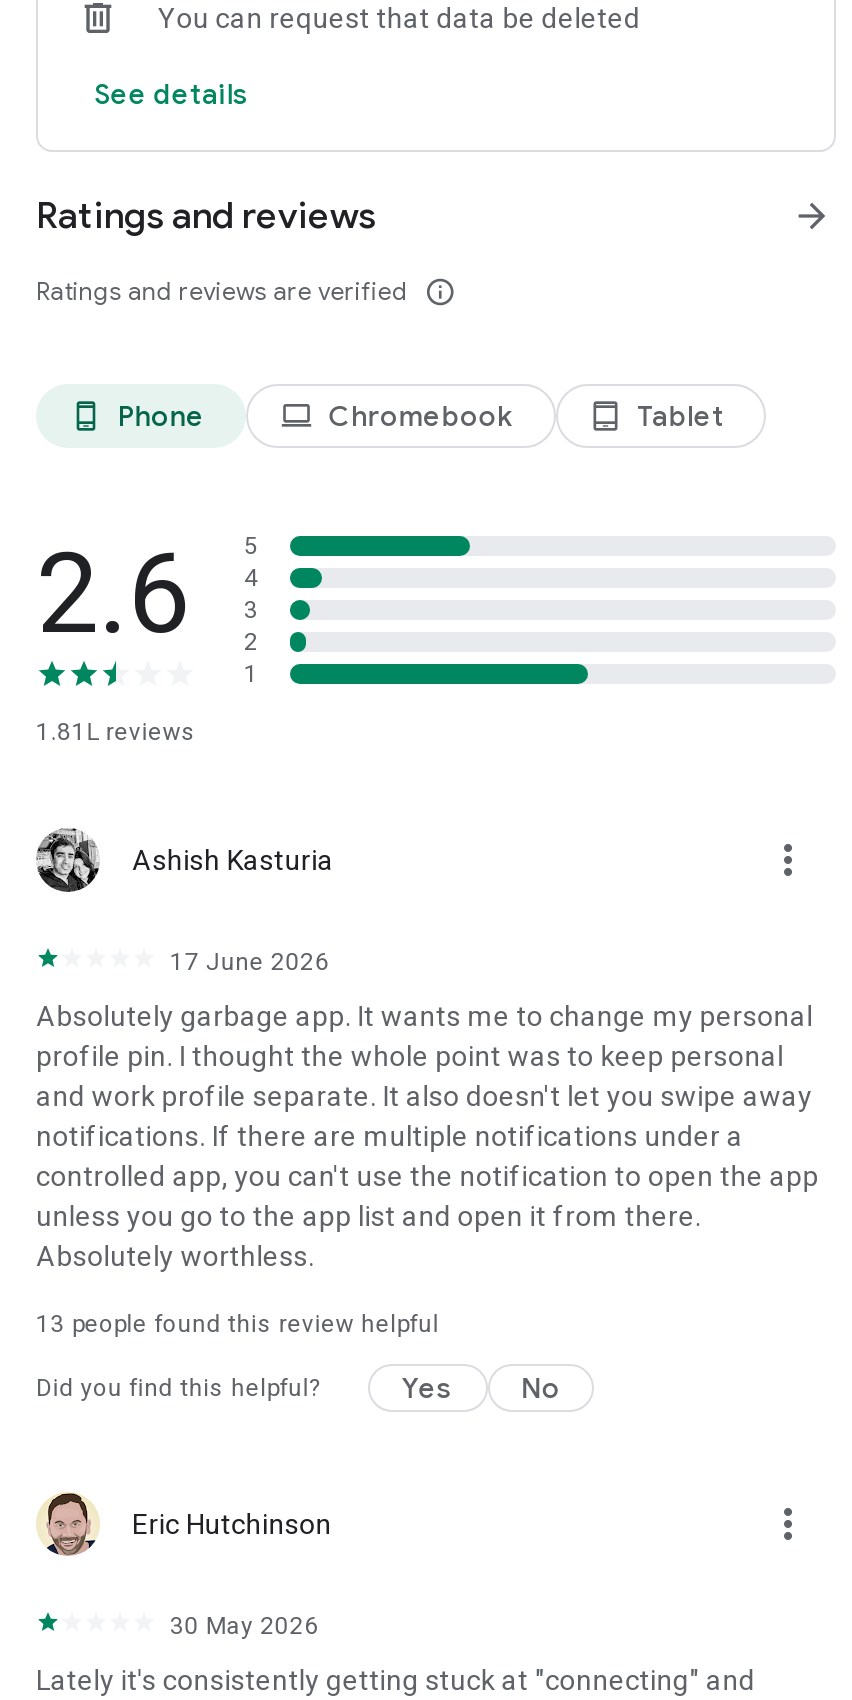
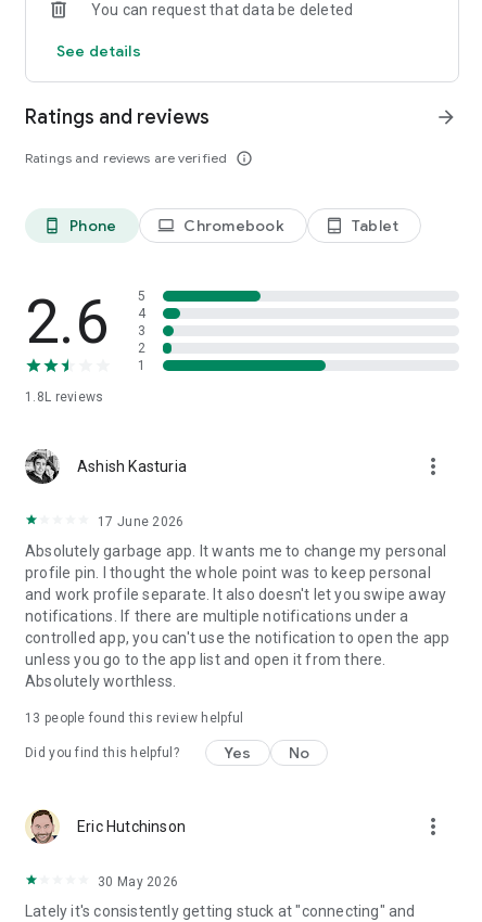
[36,718,196,746] 1.81L reviews -> [25,389,104,405] 1.8L reviews

